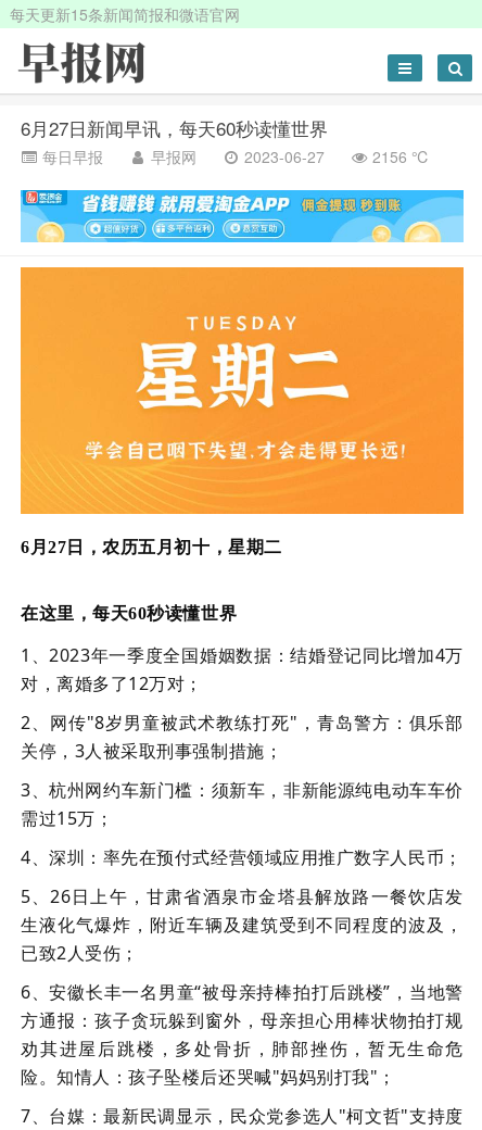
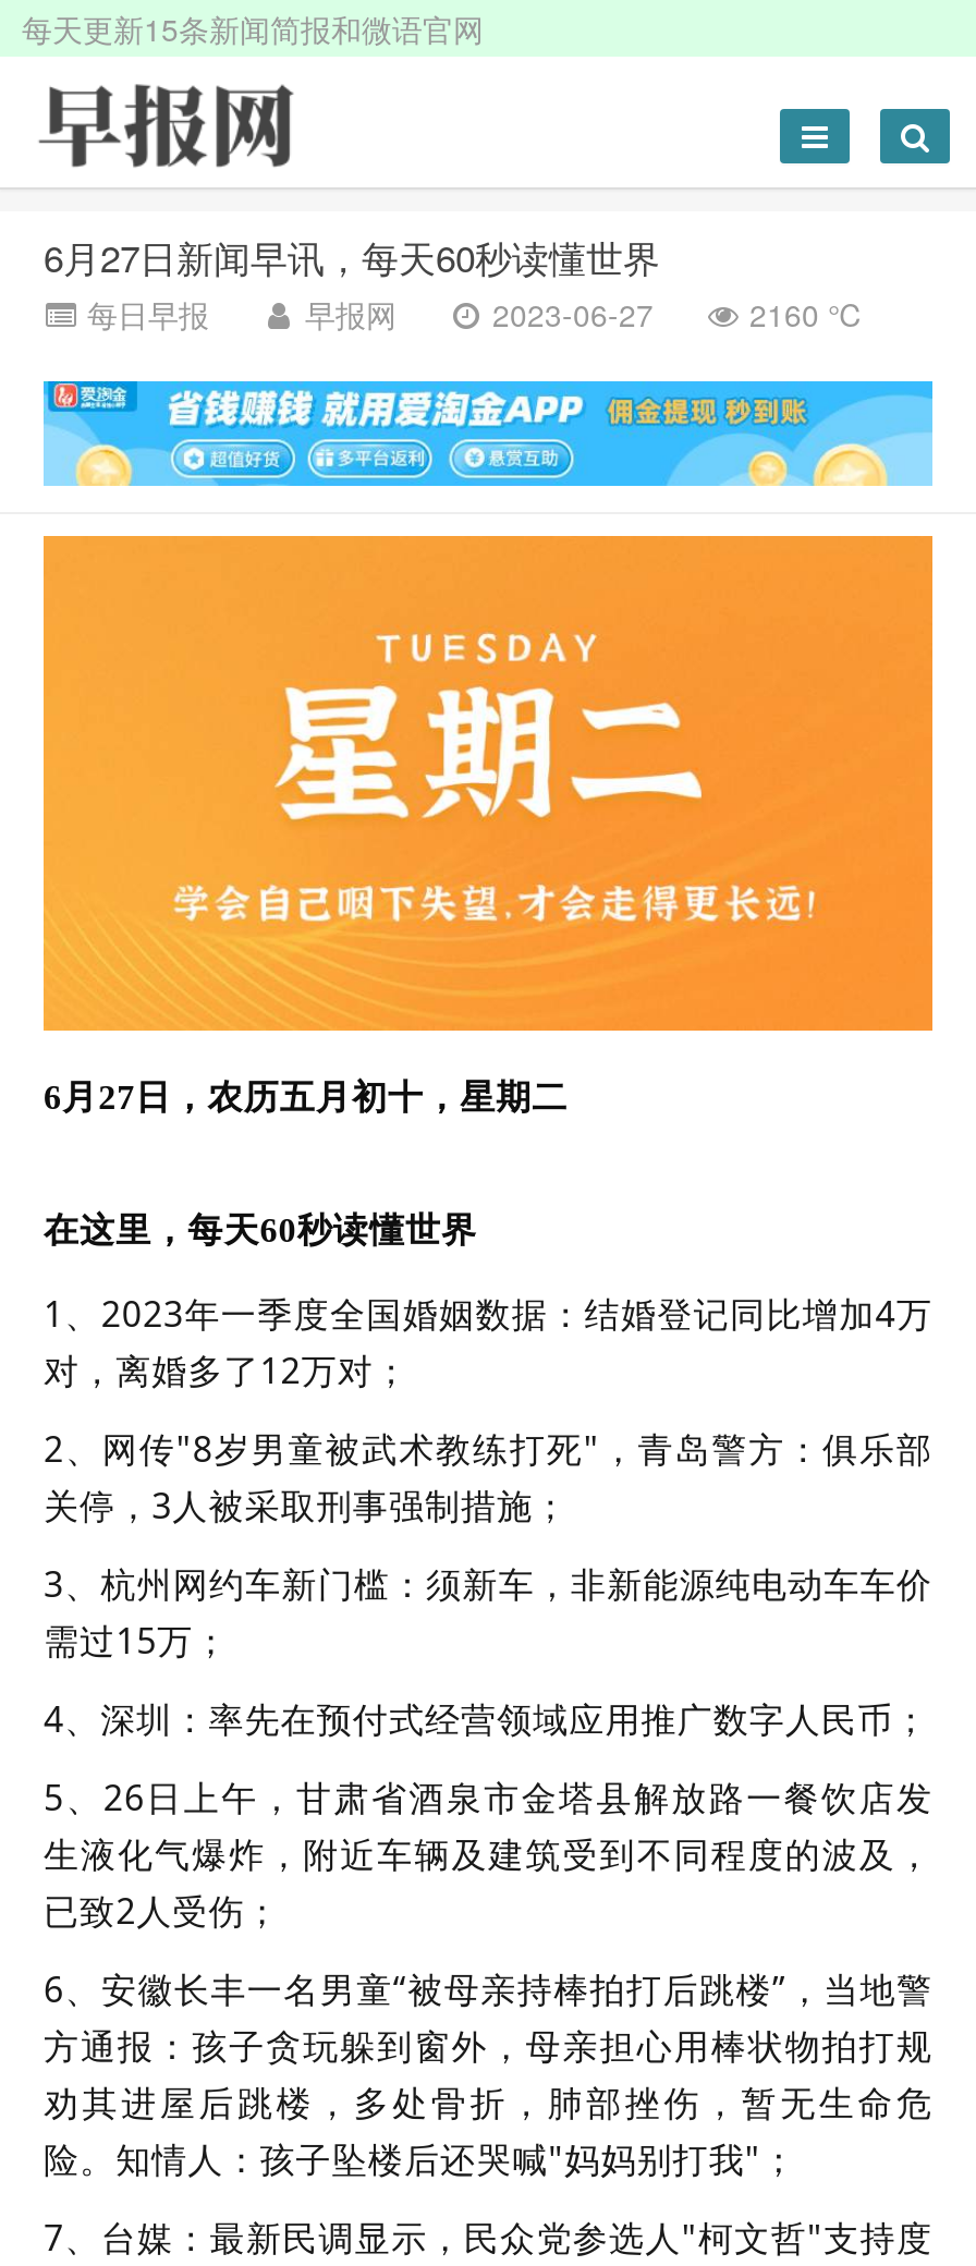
[38,146,430,167] 每日早报 早报网 2023-06-27 2156 ℃ -> [78,292,865,336] 每日早报 早报网 2023-06-27 2160 ℃

